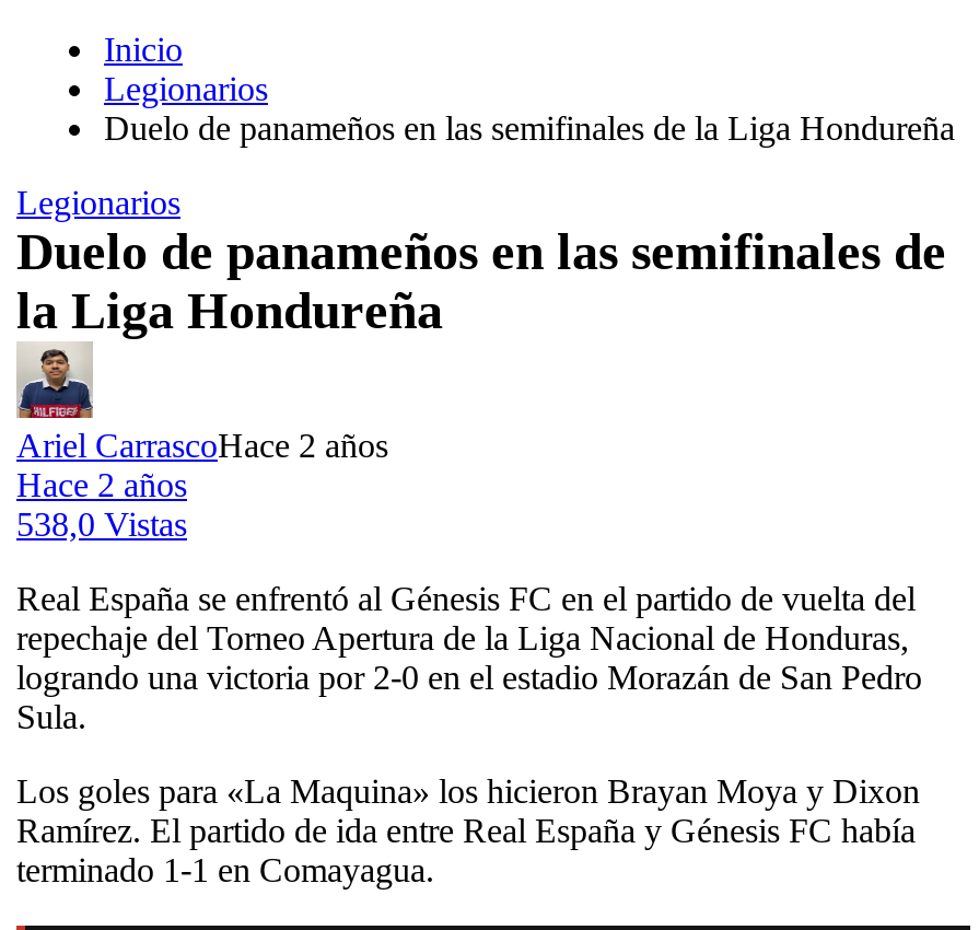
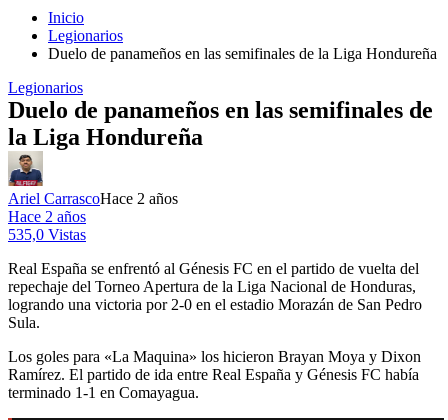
[16,505,187,542] 538,0 Vistas -> [8,226,86,243] 535,0 Vistas

